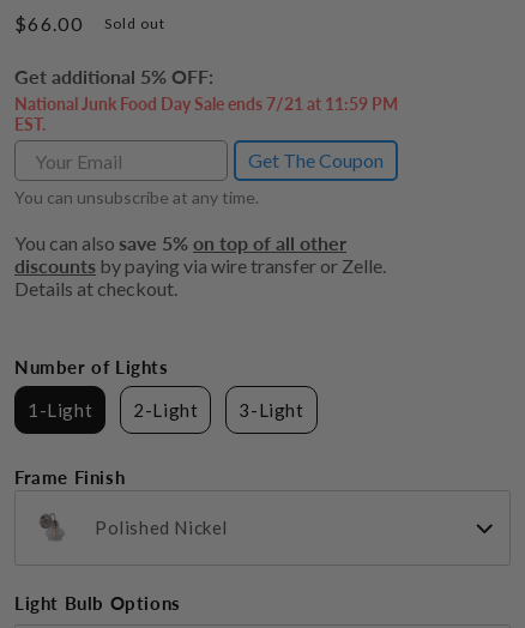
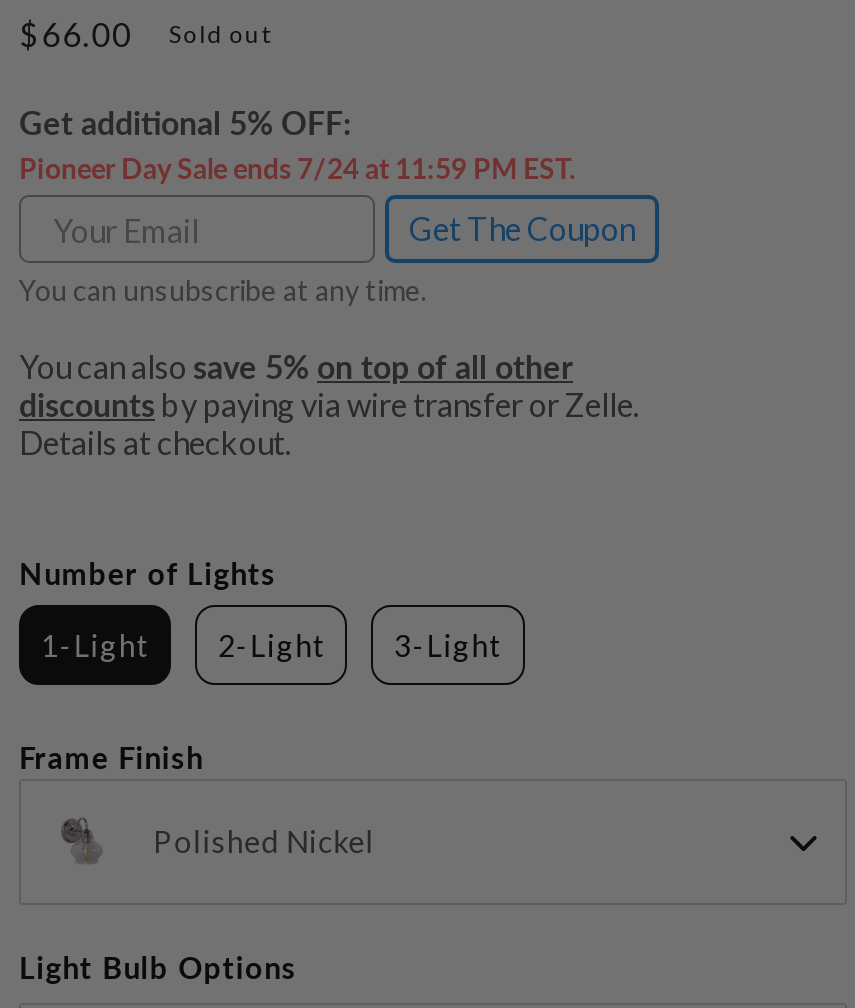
[14,94,398,135] National Junk Food Day Sale ends 7/21 at 11:59 PM | EST. -> [19,152,575,186] Pioneer Day Sale ends 7/24 at 11:59 PM EST.

